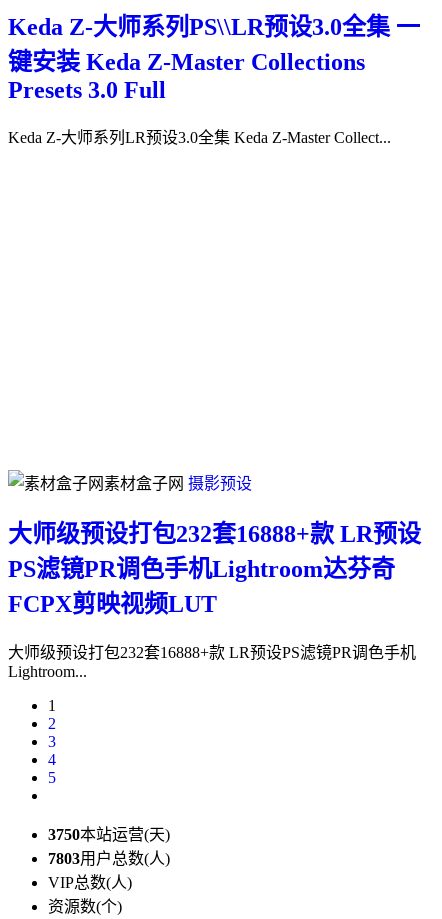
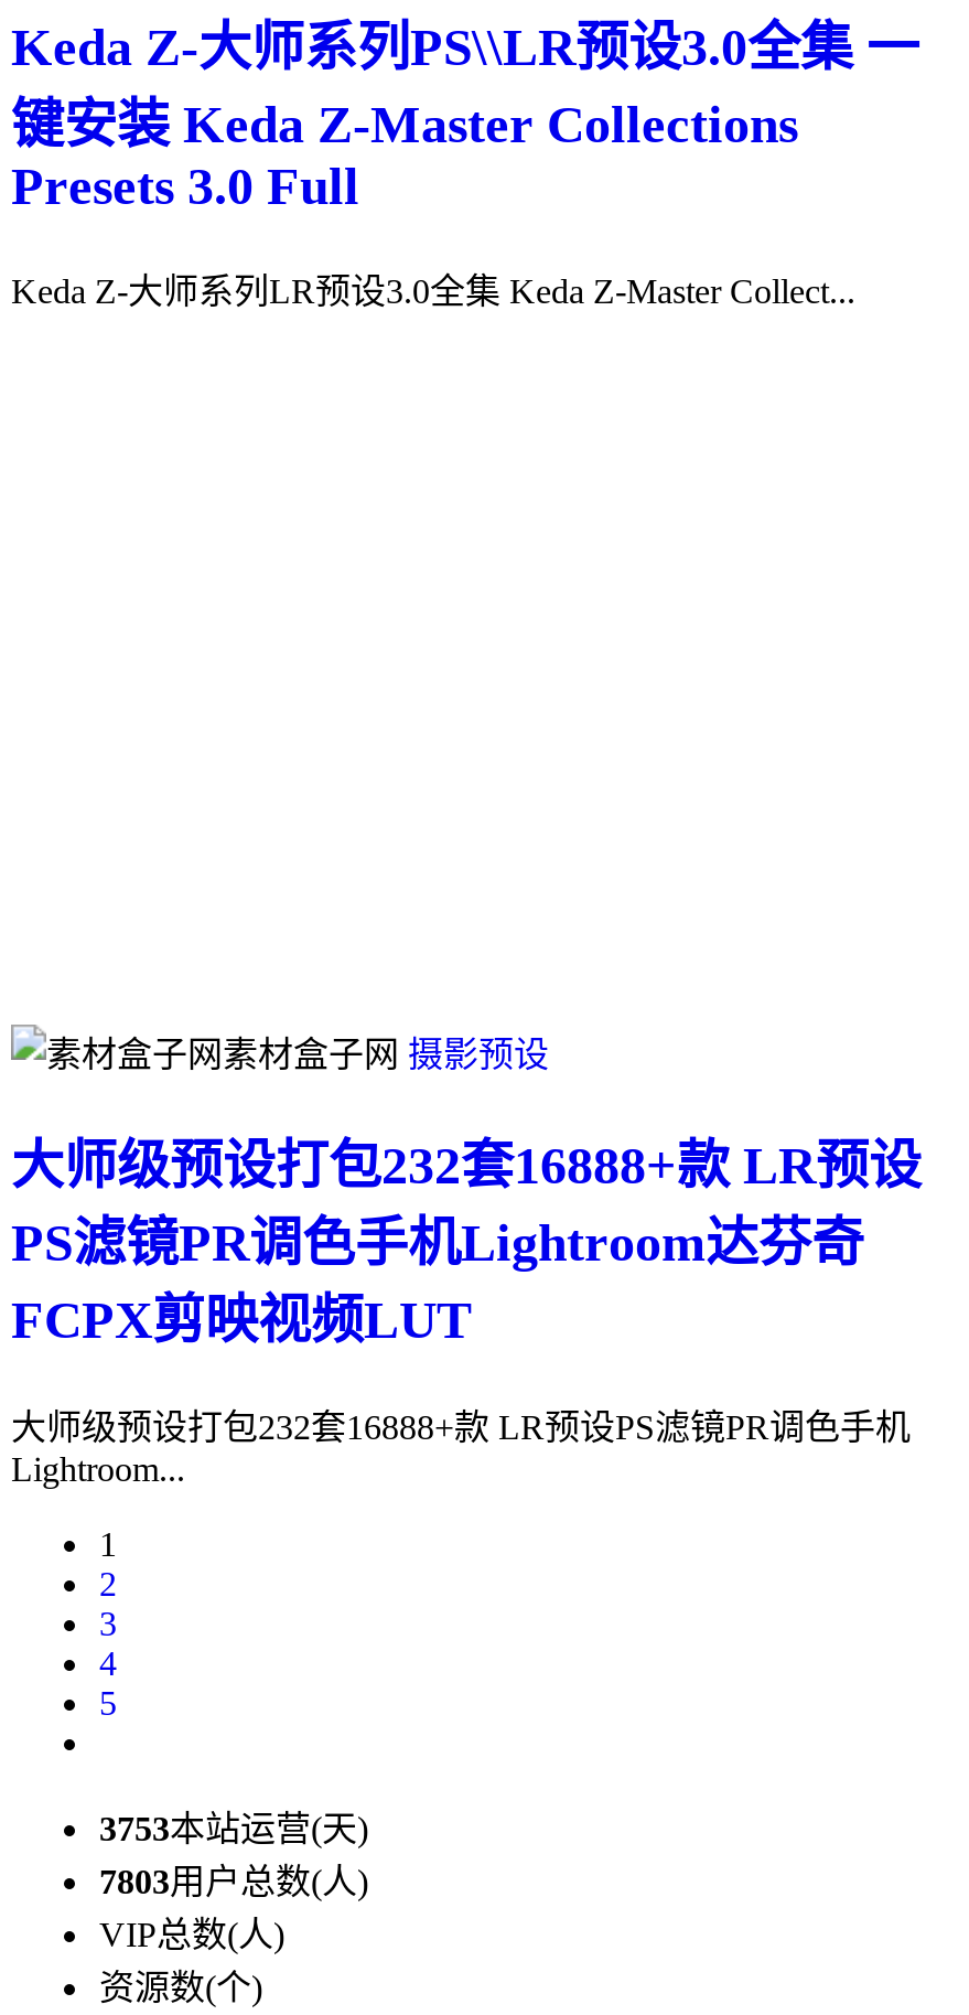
[48,826,170,843] 3750本站运营(天) -> [99,1809,368,1847] 3753本站运营(天)

